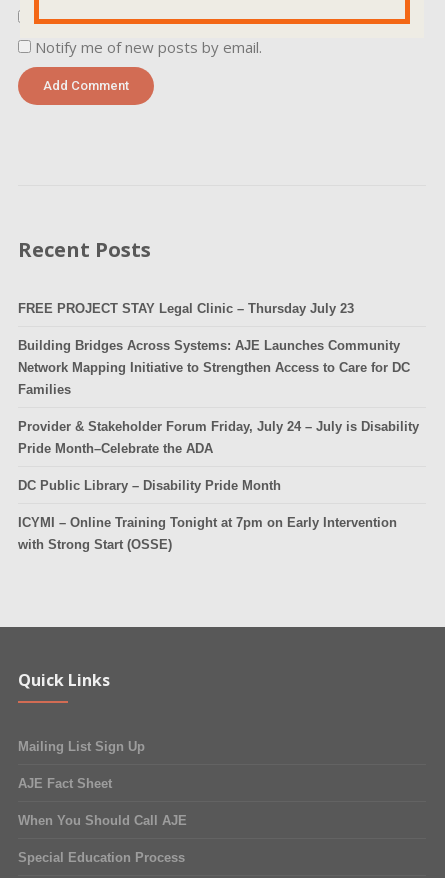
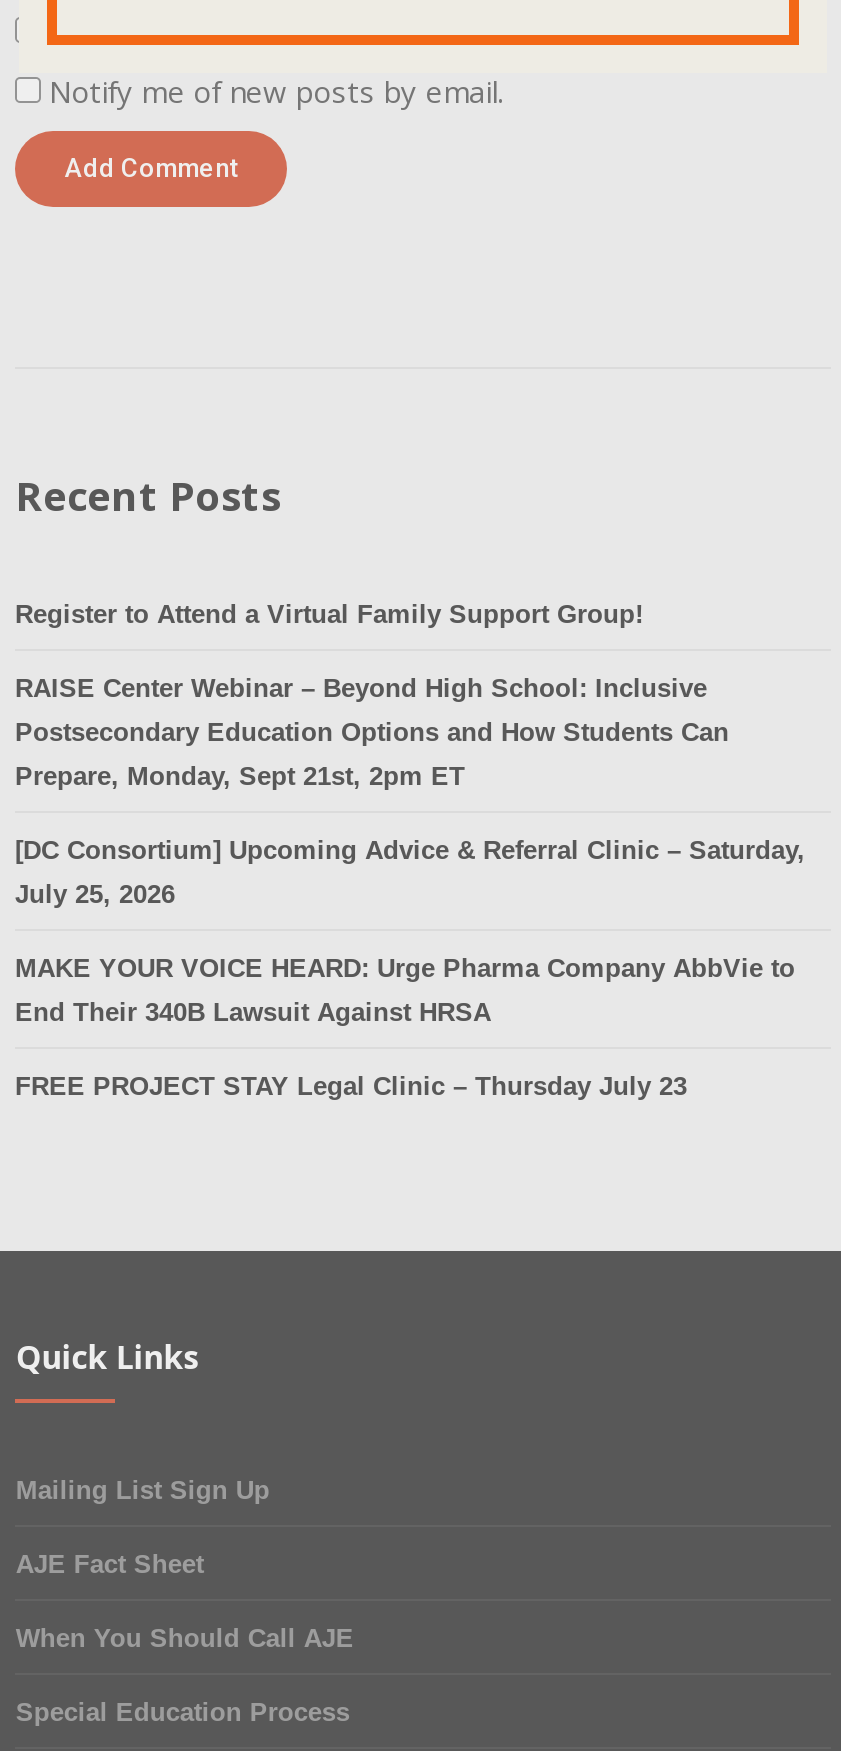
none -> [15,599,805,1027] Register to Attend a Virtual Family Support Group! | RAISE Center Webinar – Beyond High School: Inclusive | Postsecondary Education Options and How Students Can | Prepare, Monday, Sept 21st, 2pm ET | [DC Consortium] Upcoming Advice & Referral Clinic – Saturday, | July 25, 2026 | MAKE YOUR VOICE HEARD: Urge Pharma Company AbbVie to | End Their 340B Lawsuit Against HRSA
moved [18,301,354,316] -> [15,1071,687,1101]: FREE PROJECT STAY Legal Clinic – Thursday July 23
[18,338,419,552] Building Bridges Across Systems: AJE Launches Community | Network Mapping Initiative to Strengthen Access to Care for DC | Families | Provider & Stakeholder Forum Friday, July 24 – July is Disability | Pride Month–Celebrate the ADA | DC Public Library – Disability Pride Month | ICYMI – Online Training Tonight at 7pm on Early Intervention | with Strong Start (OSSE) -> none

